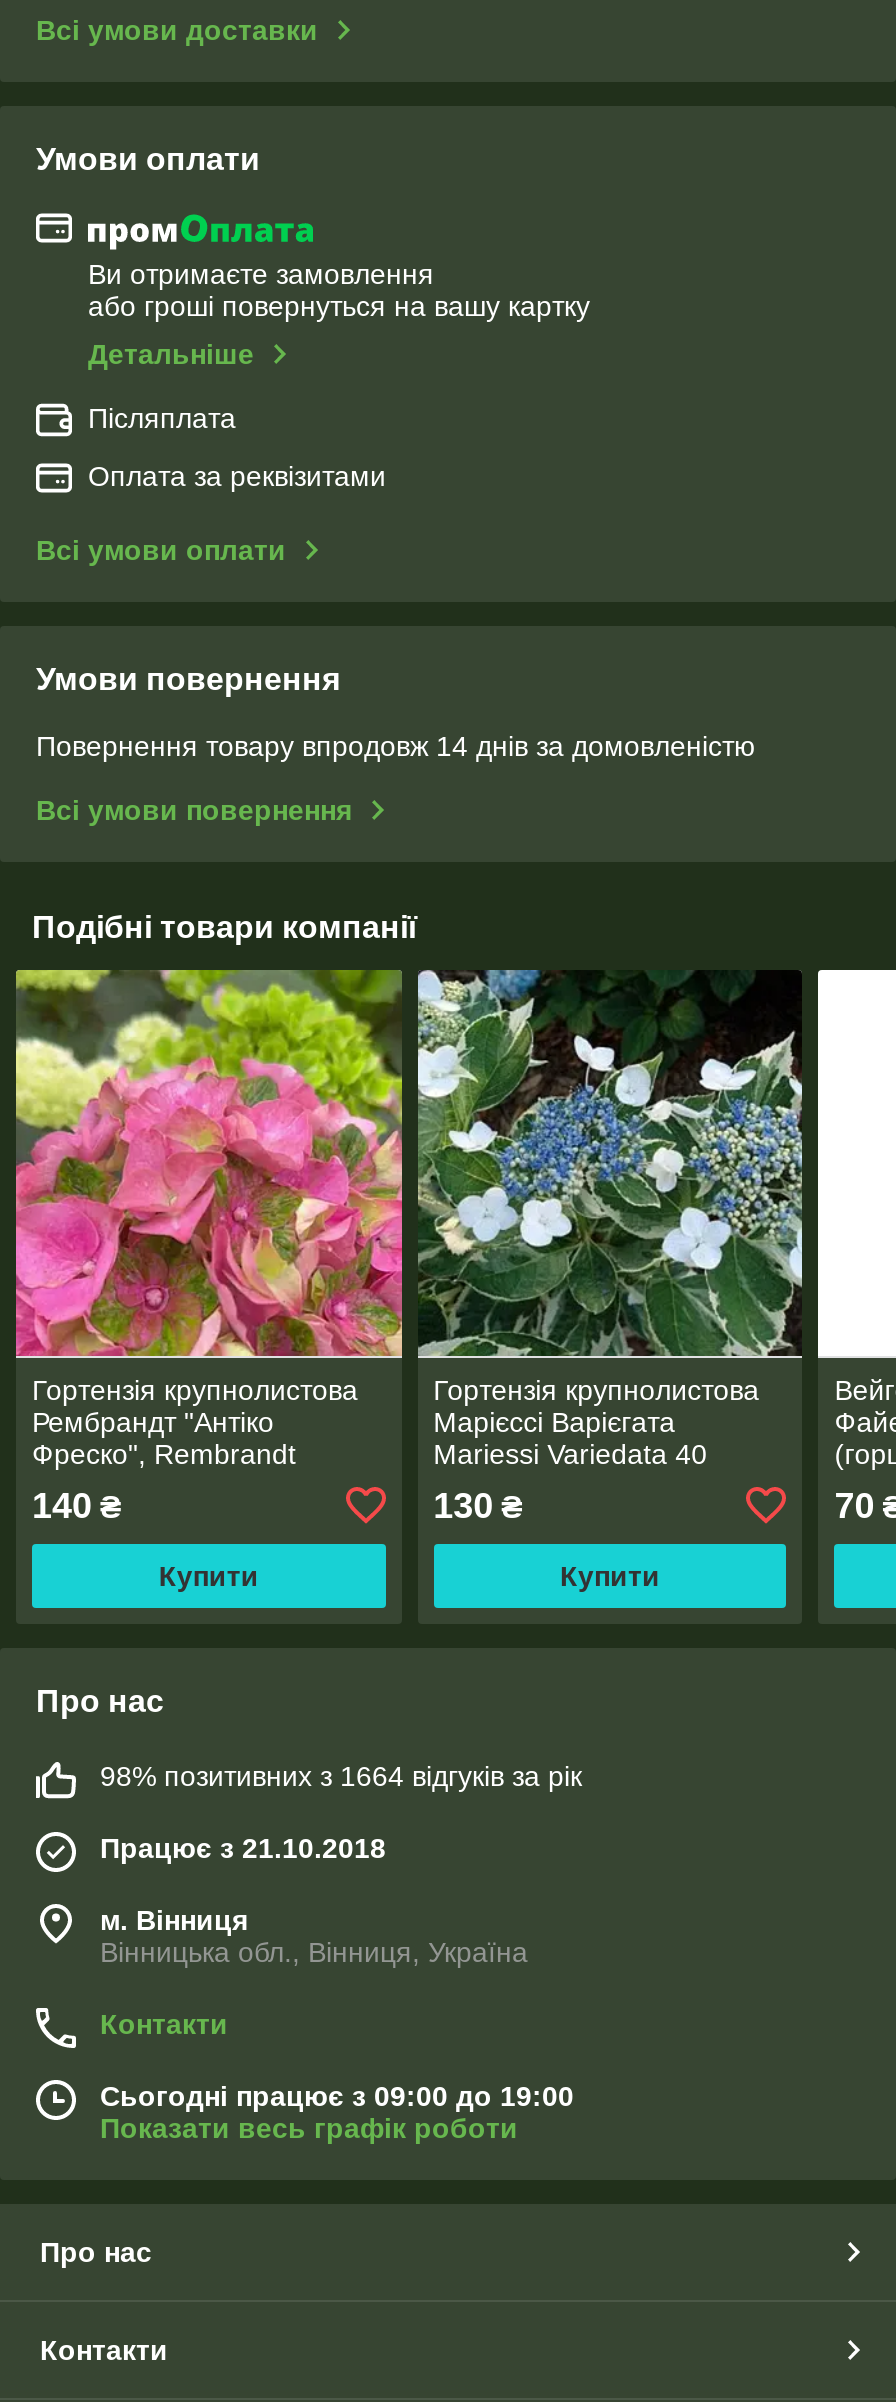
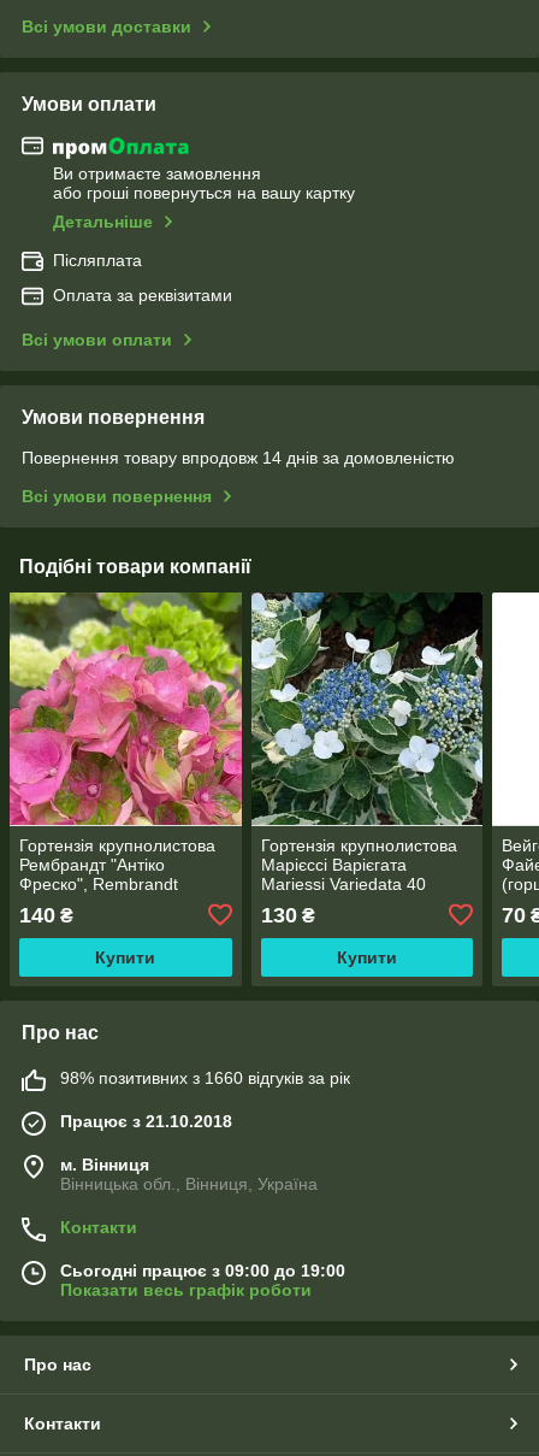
[100,1760,582,1792] 98% позитивних з 1664 відгуків за рік -> [60,1068,350,1087] 98% позитивних з 1660 відгуків за рік

